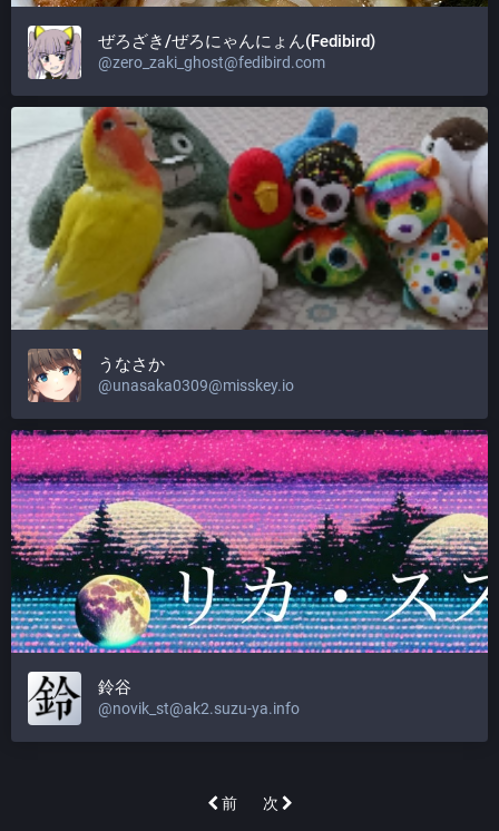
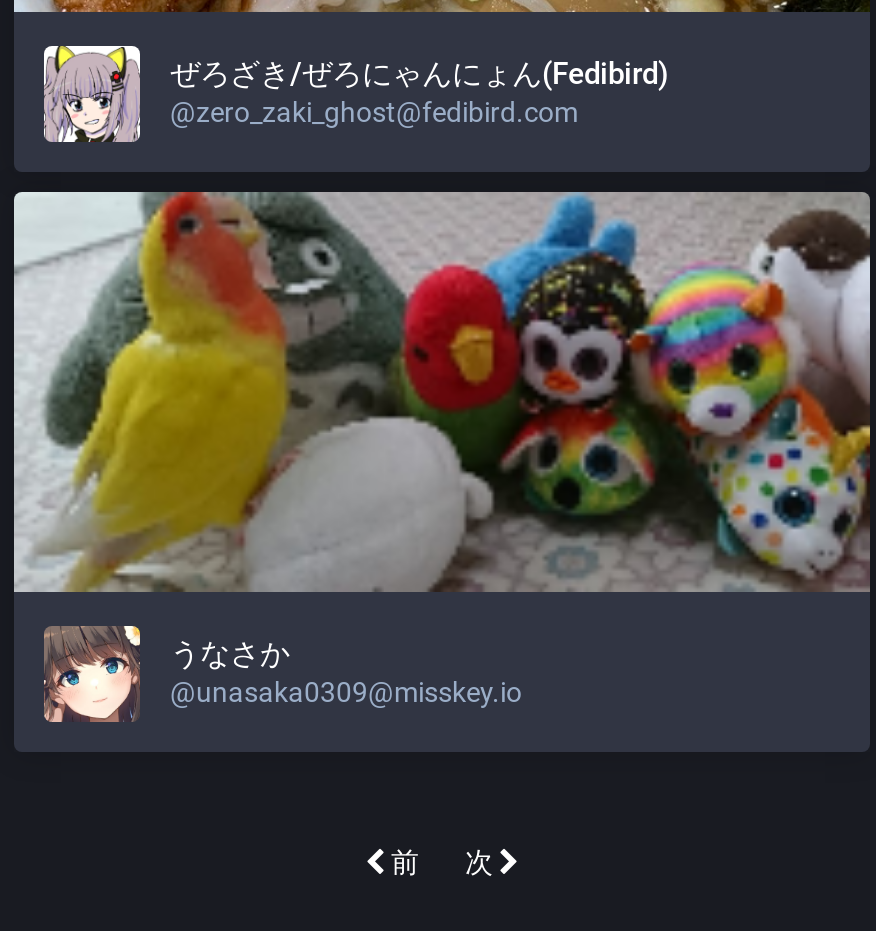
[10,429,489,717] [image] | 鈴谷 | @novik_st@ak2.suzu-ya.info -> none
[27,671,82,726] [image] -> none

